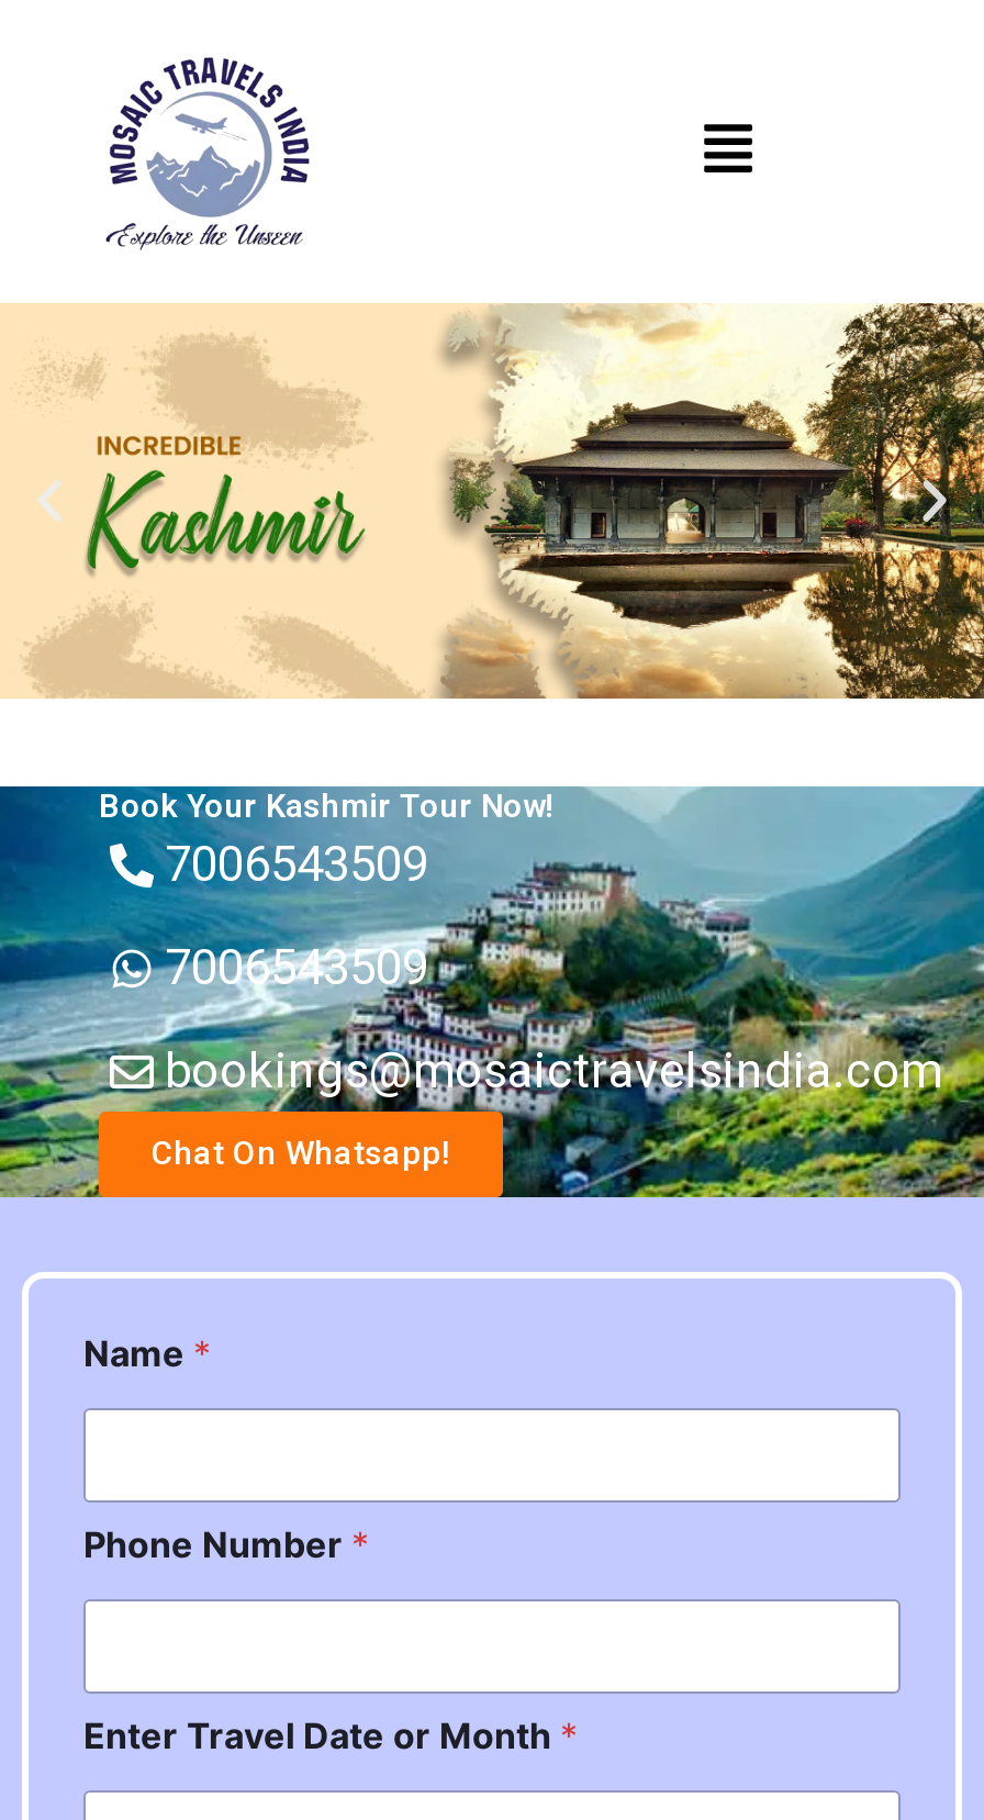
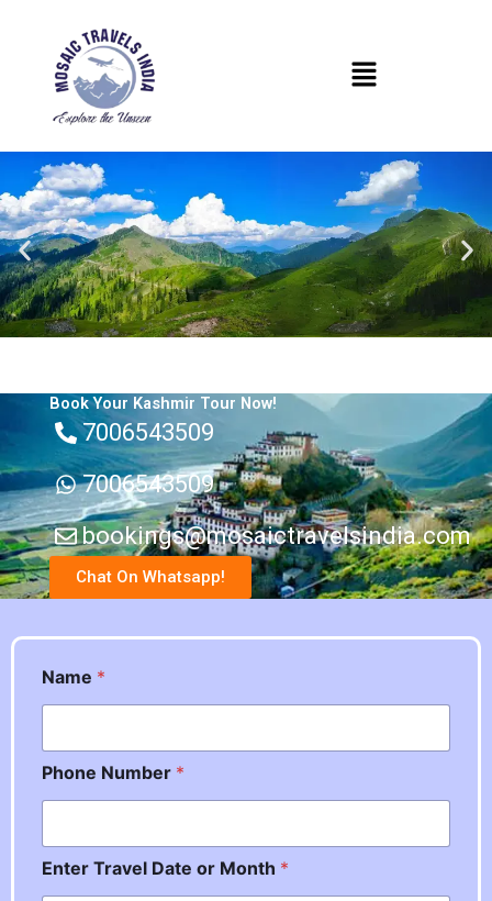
[7,301,977,701] [image] -> [3,151,489,349] [image]

